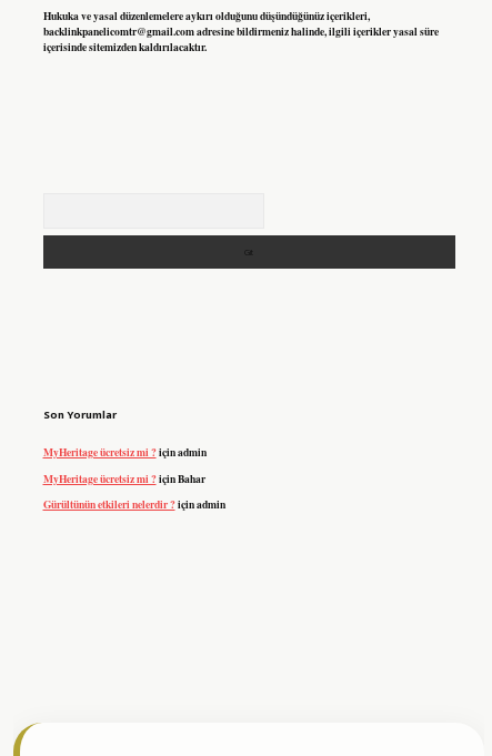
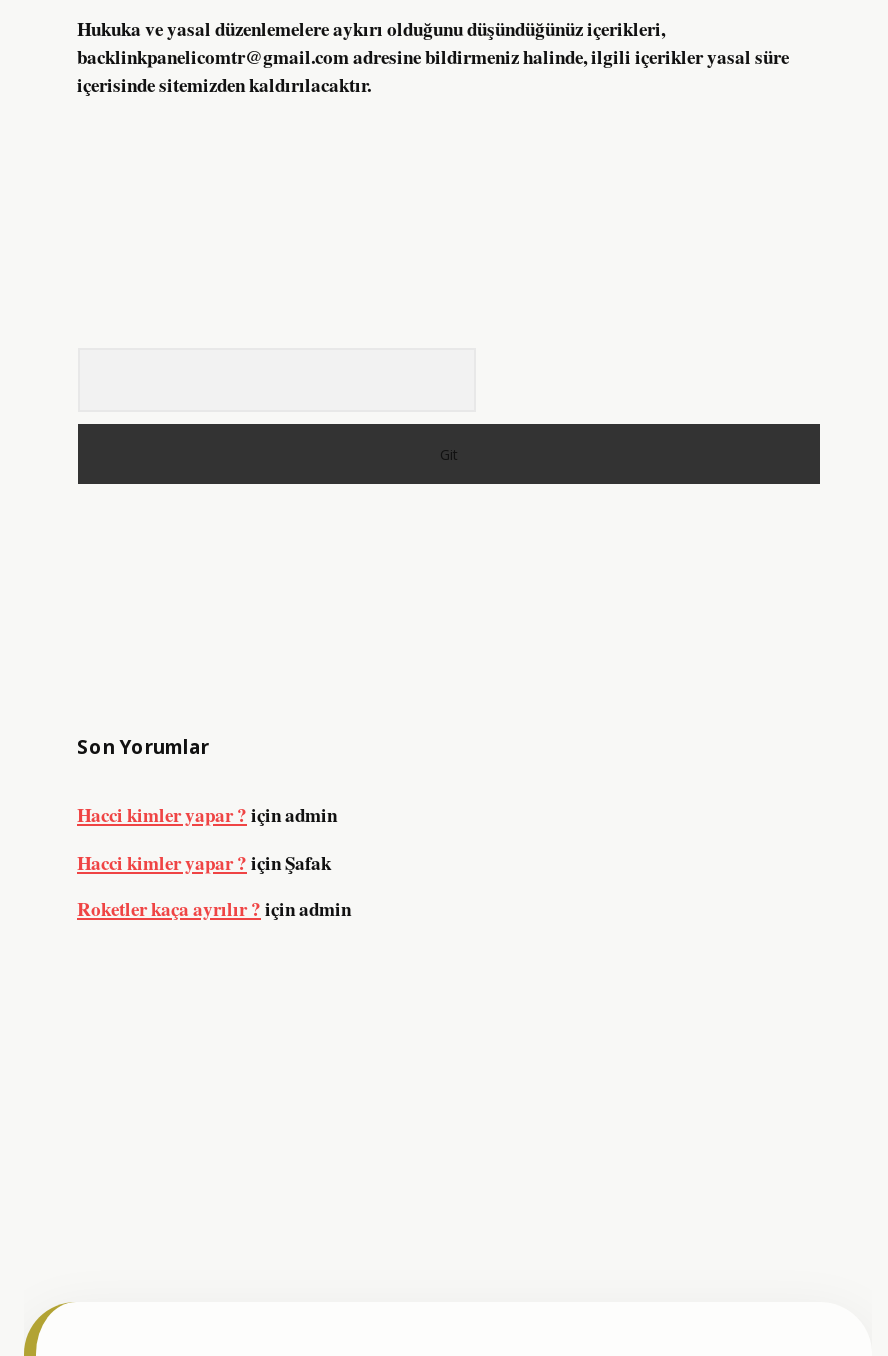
[43,444,206,460] MyHeritage ücretsiz mi ? içinadmin -> [77,800,337,828] Hacci kimler yapar ? içinadmin
[43,470,205,486] MyHeritage ücretsiz mi ? için Bahar -> [77,848,331,876] Hacci kimler yapar ? için Şafak
[43,497,225,512] Gürültünün etkileri nelerdir ? içinadmin -> [77,895,351,923] Roketler kaça ayrılır ? içinadmin

